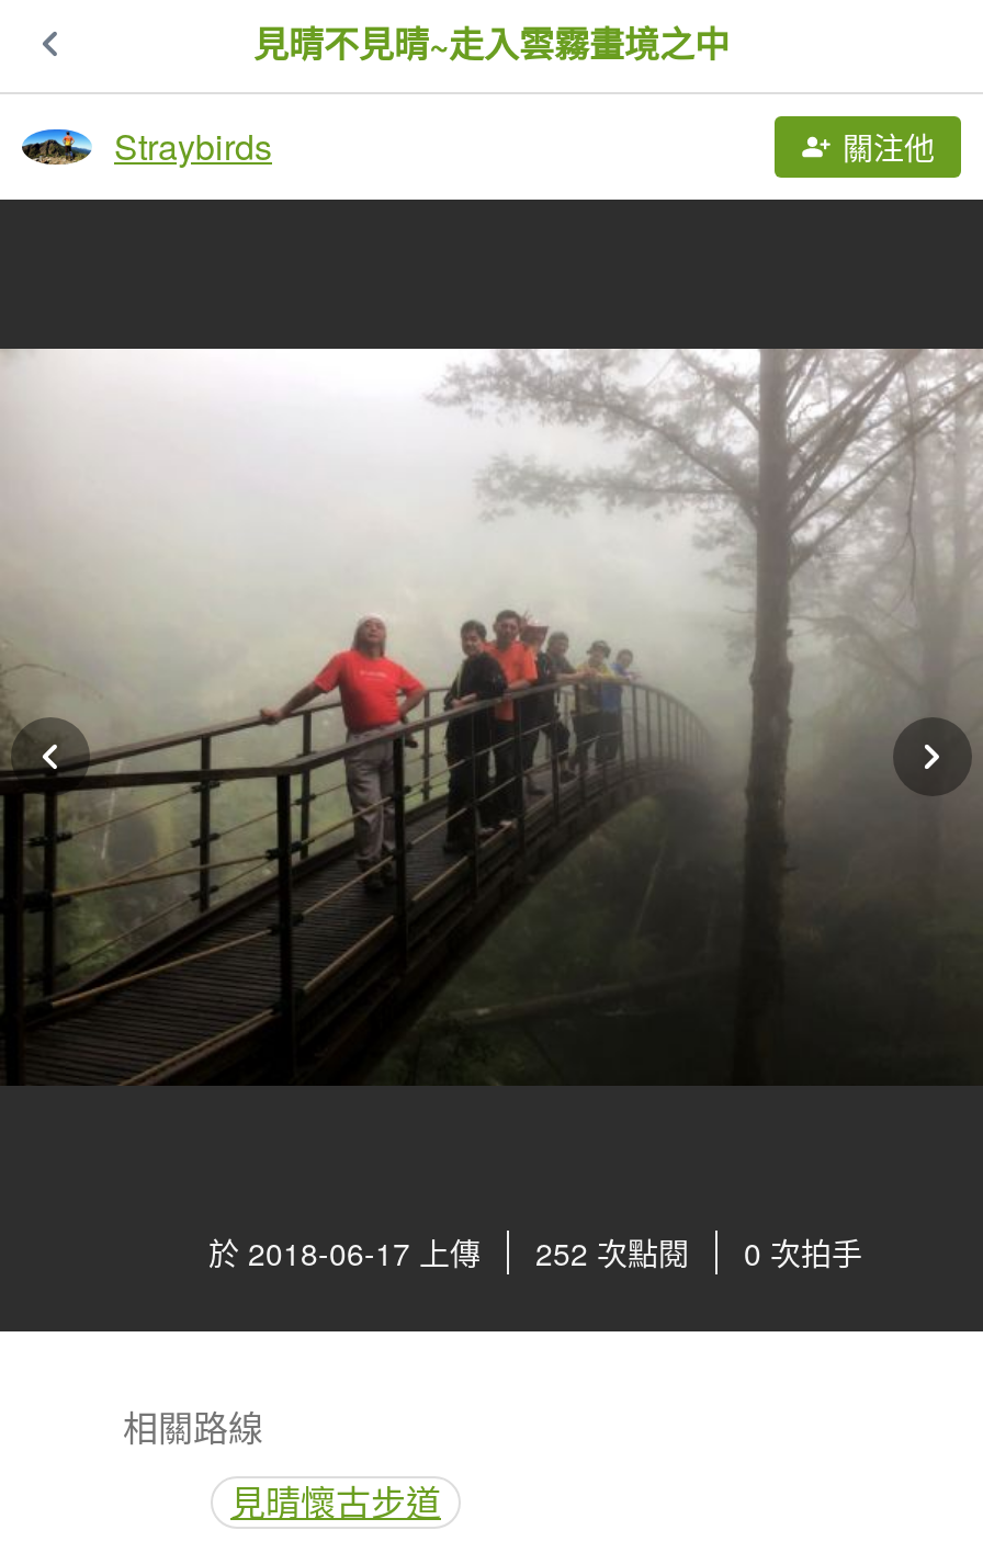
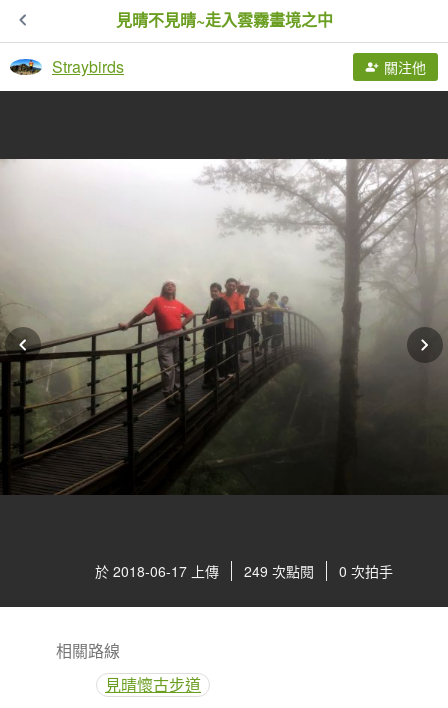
[208,1231,862,1274] 於 2018-06-17 上傳 252 次點閱 0 次拍手 -> [95,561,393,581] 於 2018-06-17 上傳 249 次點閱 0 次拍手

